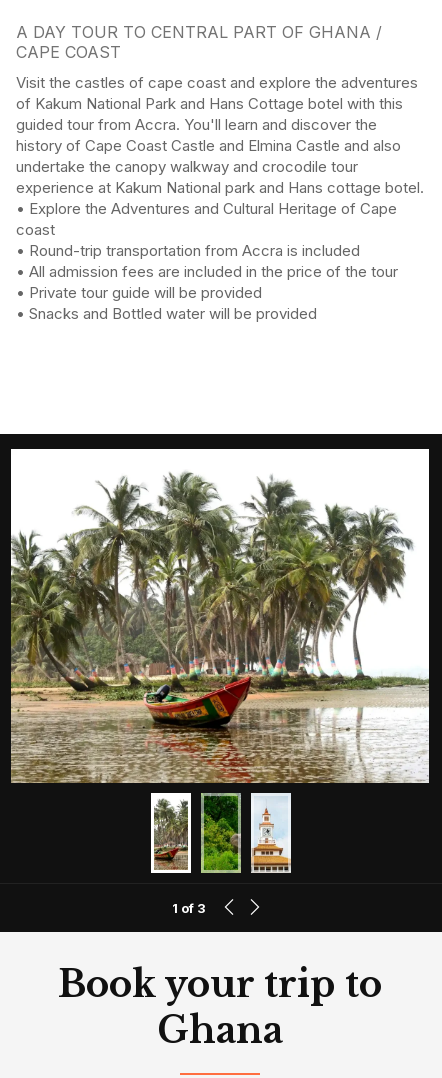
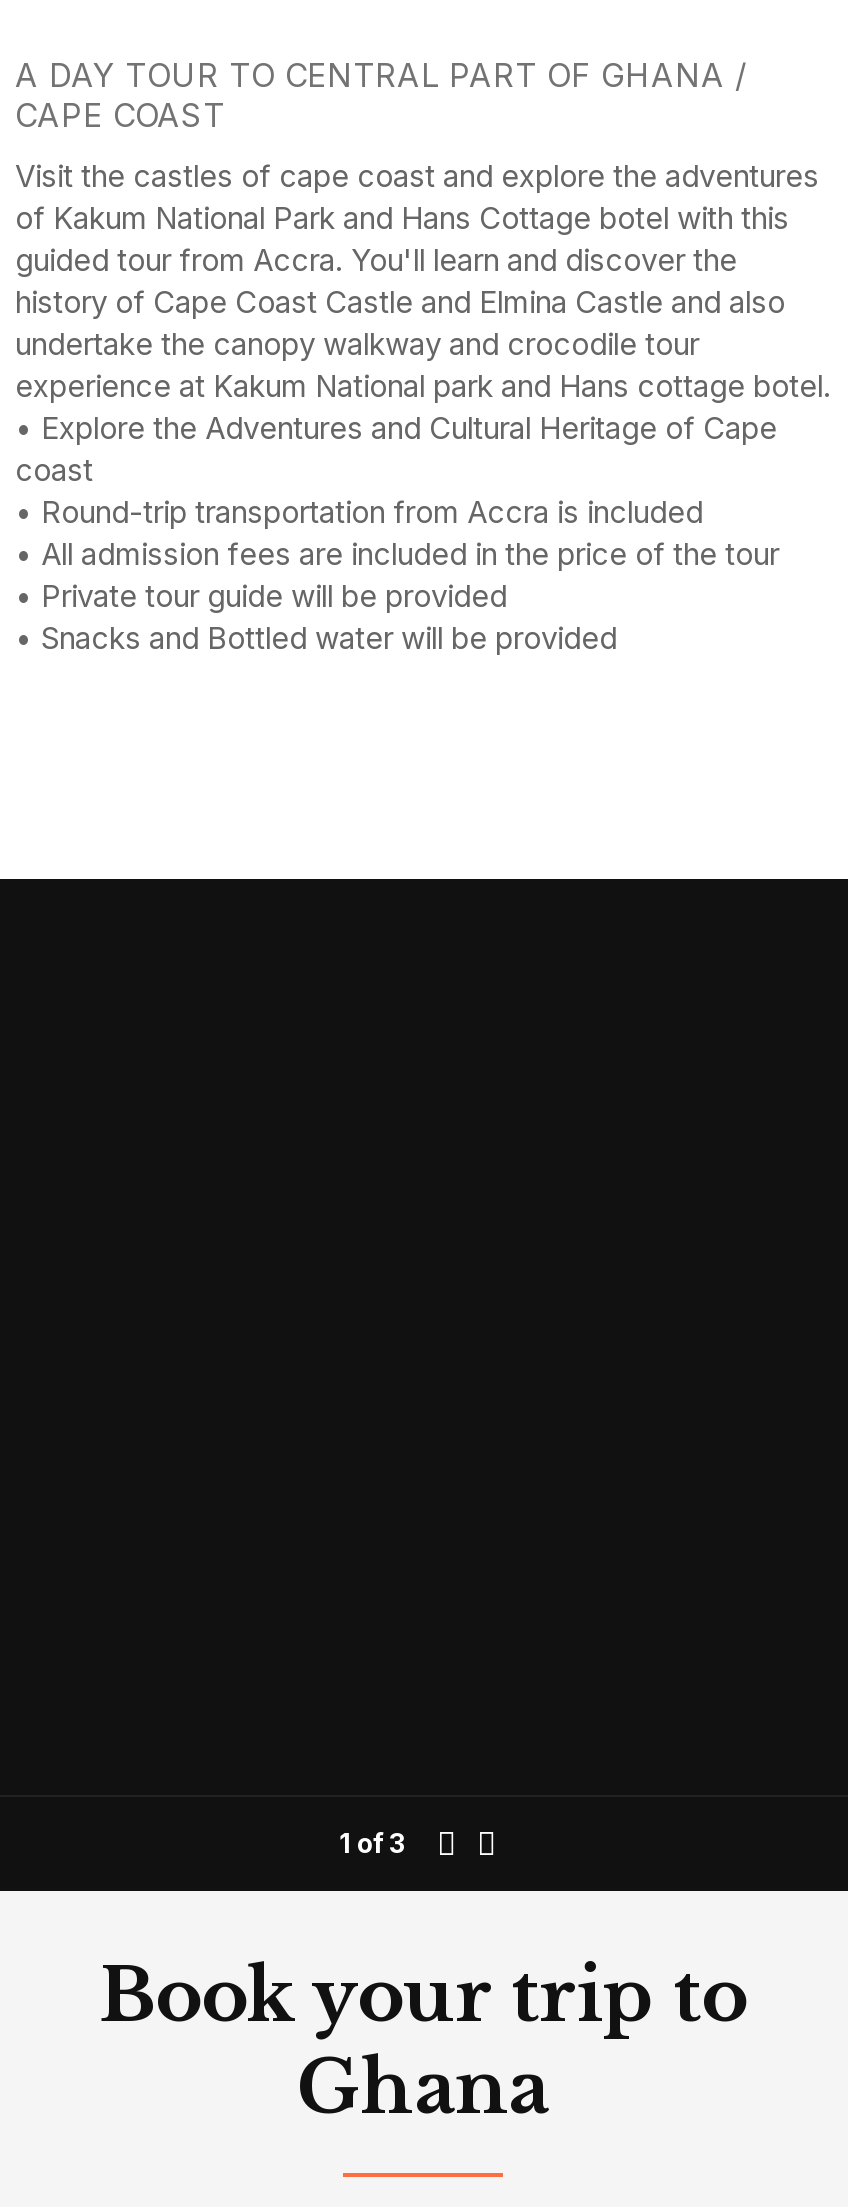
[10,448,430,784] [image] -> none
[150,792,192,874] [image] -> none
[200,792,242,874] [image] -> none
[250,792,292,874] [image] -> none

